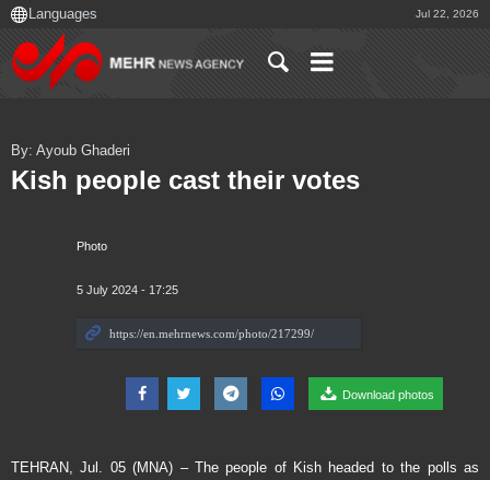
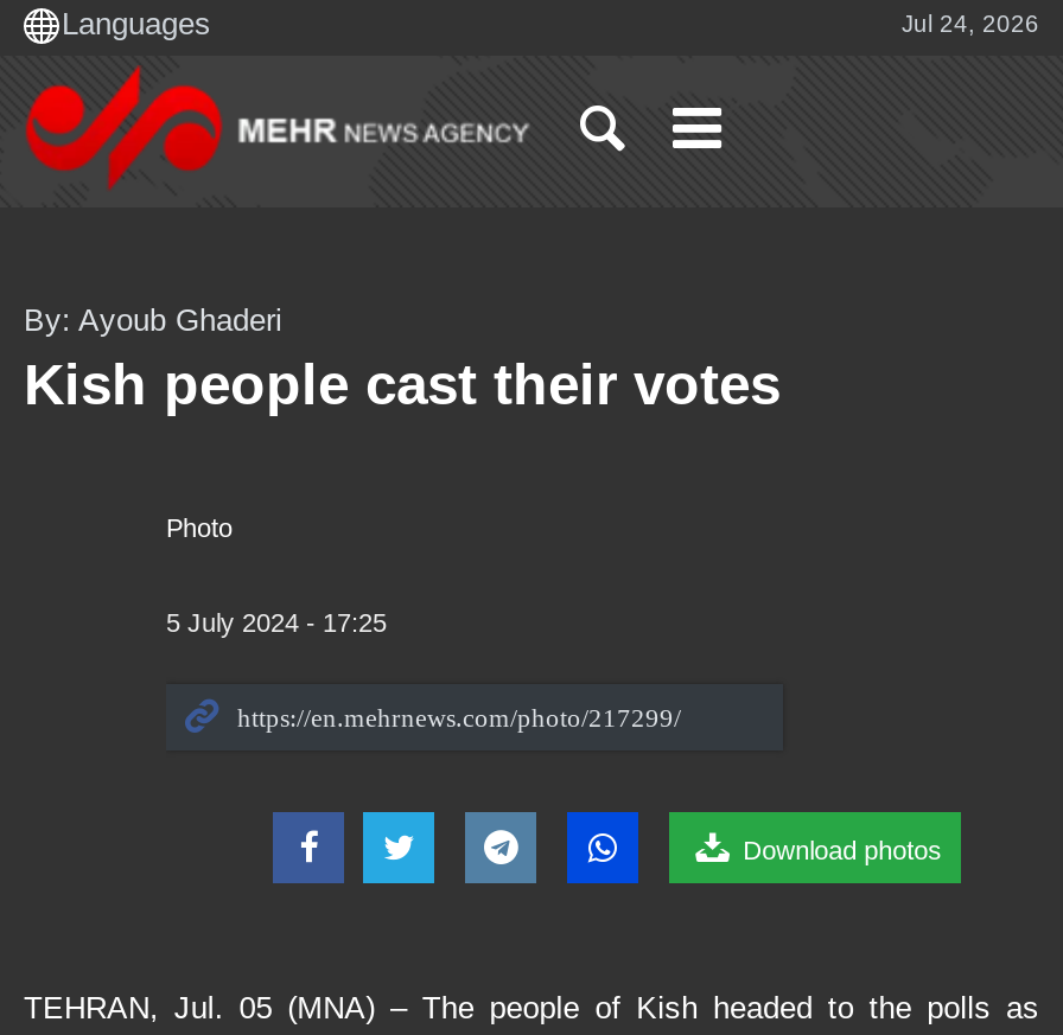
[416,8,479,20] Jul 22, 2026 -> [902,11,1039,37] Jul 24, 2026

